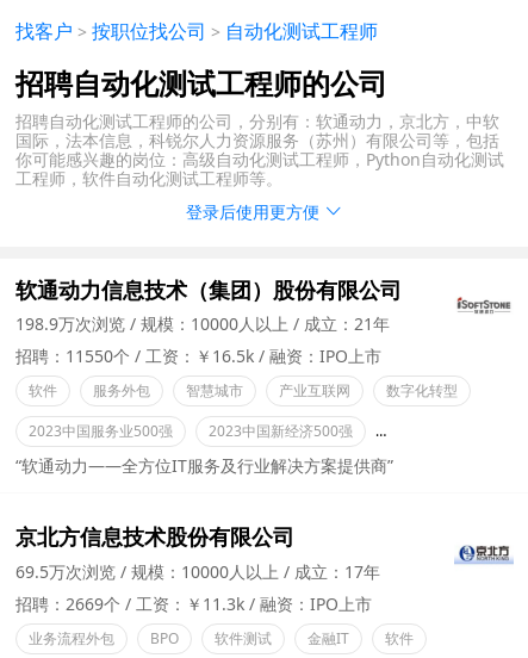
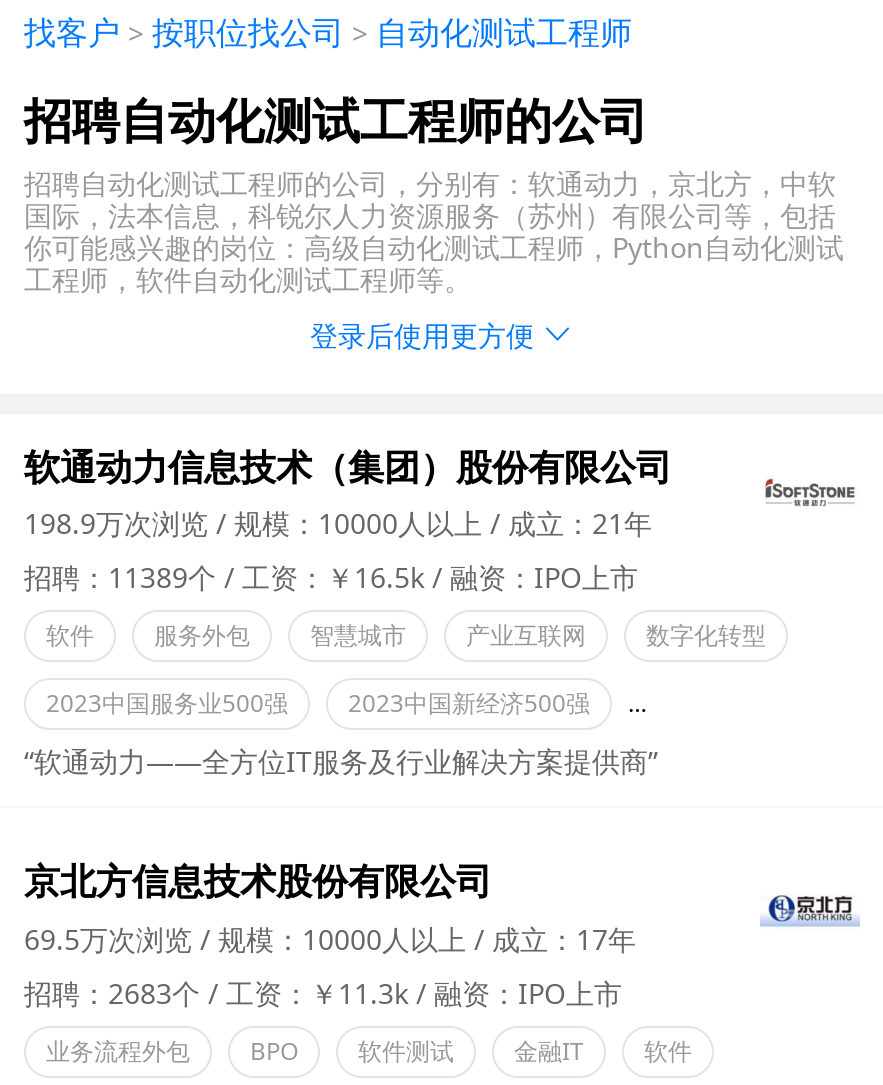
[15,345,381,367] 招聘：11550个 工资：￥16.5k 融资：IPO上市 -> [24,558,638,596] 招聘：11389个 工资：￥16.5k 融资：IPO上市
[15,592,372,614] 招聘：2669个 工资：￥11.3k 融资：IPO上市 -> [24,973,622,1011] 招聘：2683个 工资：￥11.3k 融资：IPO上市

